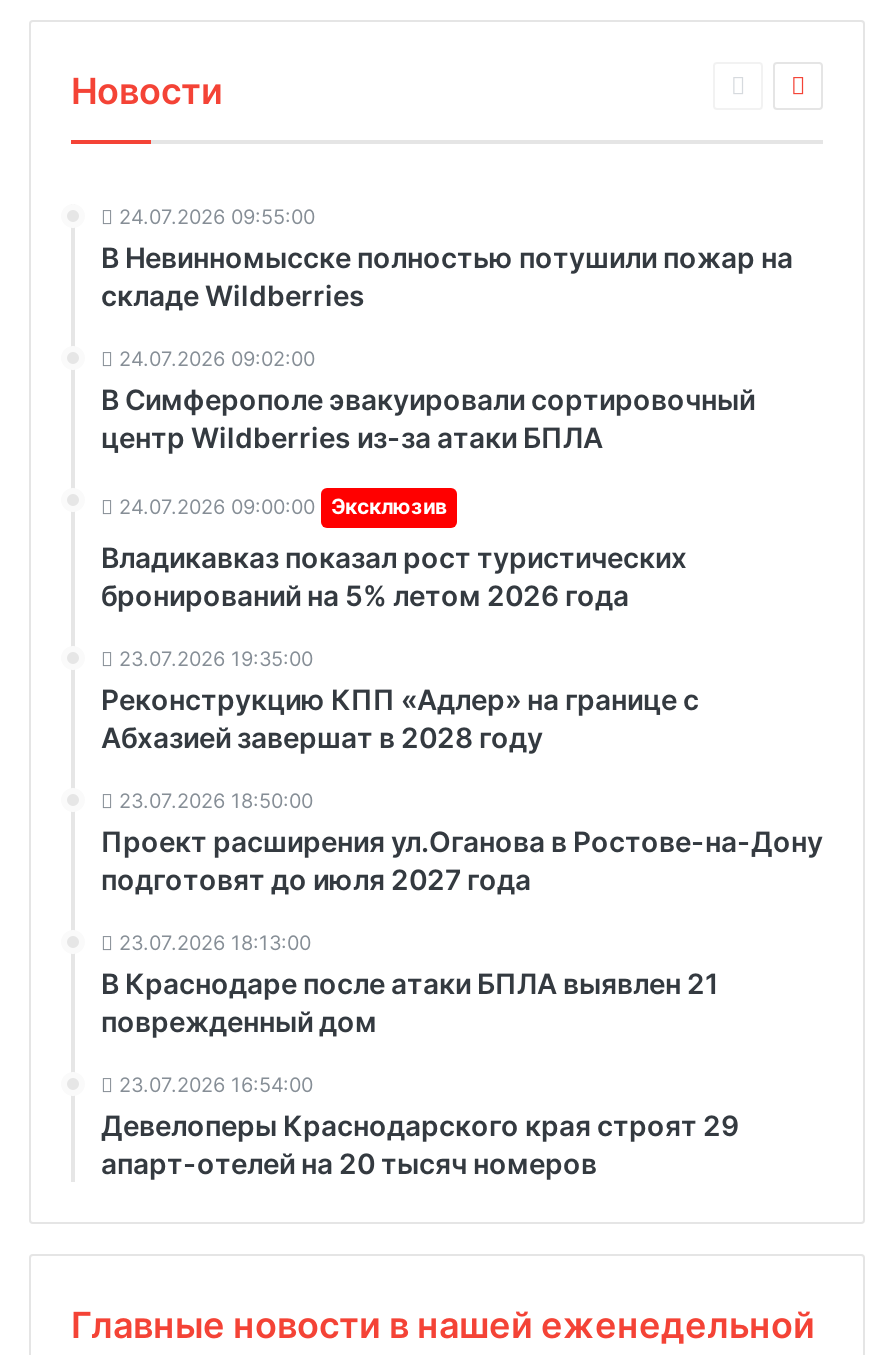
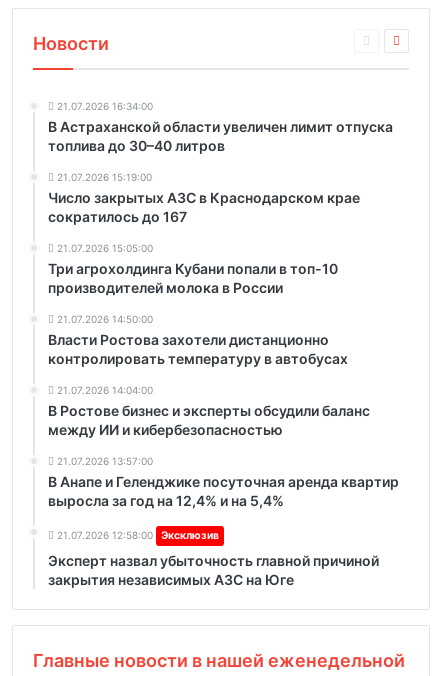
[101,204,793,518] 24.07.2026 09:55:00 | В Невинномысске полностью потушили пожар на | складе Wildberries | 24.07.2026 09:02:00 | В Симферополе эвакуировали сортировочный | центр Wildberries из-за атаки БПЛА | 24.07.2026 09:00:00 -> [48,100,399,541] 21.07.2026 16:34:00 | В Астраханской области увеличен лимит отпуска | топлива до 30–40 литров | 21.07.2026 15:19:00 | Число закрытых АЗС в Краснодарском крае | сократилось до 167 | 21.07.2026 15:05:00 | Три агрохолдинга Кубани попали в топ-10 | производителей молока в России | 21.07.2026 14:50:00 | Власти Ростова захотели дистанционно | контролировать температуру в автобусах | 21.07.2026 14:04:00 | В Ростове бизнес и эксперты обсудили баланс | между ИИ и кибербезопасностью | 21.07.2026 13:57:00 | В Анапе и Геленджике посуточная аренда квартир | выросла за год на 12,4% и на 5,4% | 21.07.2026 12:58:00
moved [331,494,447,520] -> [161,529,219,542]: Эксклюзив
[101,540,823,1180] Владикавказ показал рост туристических | бронирований на 5% летом 2026 года | 23.07.2026 19:35:00 | Реконструкцию КПП «Адлер» на границе с | Абхазией завершат в 2028 году | 23.07.2026 18:50:00 | Проект расширения ул.Оганова в Ростове-на-Дону | подготовят до июля 2027 года | 23.07.2026 18:13:00 | В Краснодаре после атаки БПЛА выявлен 21 | поврежденный дом | 23.07.2026 16:54:00 | Девелоперы Краснодарского края строят 29 | апарт-отелей на 20 тысяч номеров -> [48,552,379,588] Эксперт назвал убыточность главной причиной | закрытия независимых АЗС на Юге

